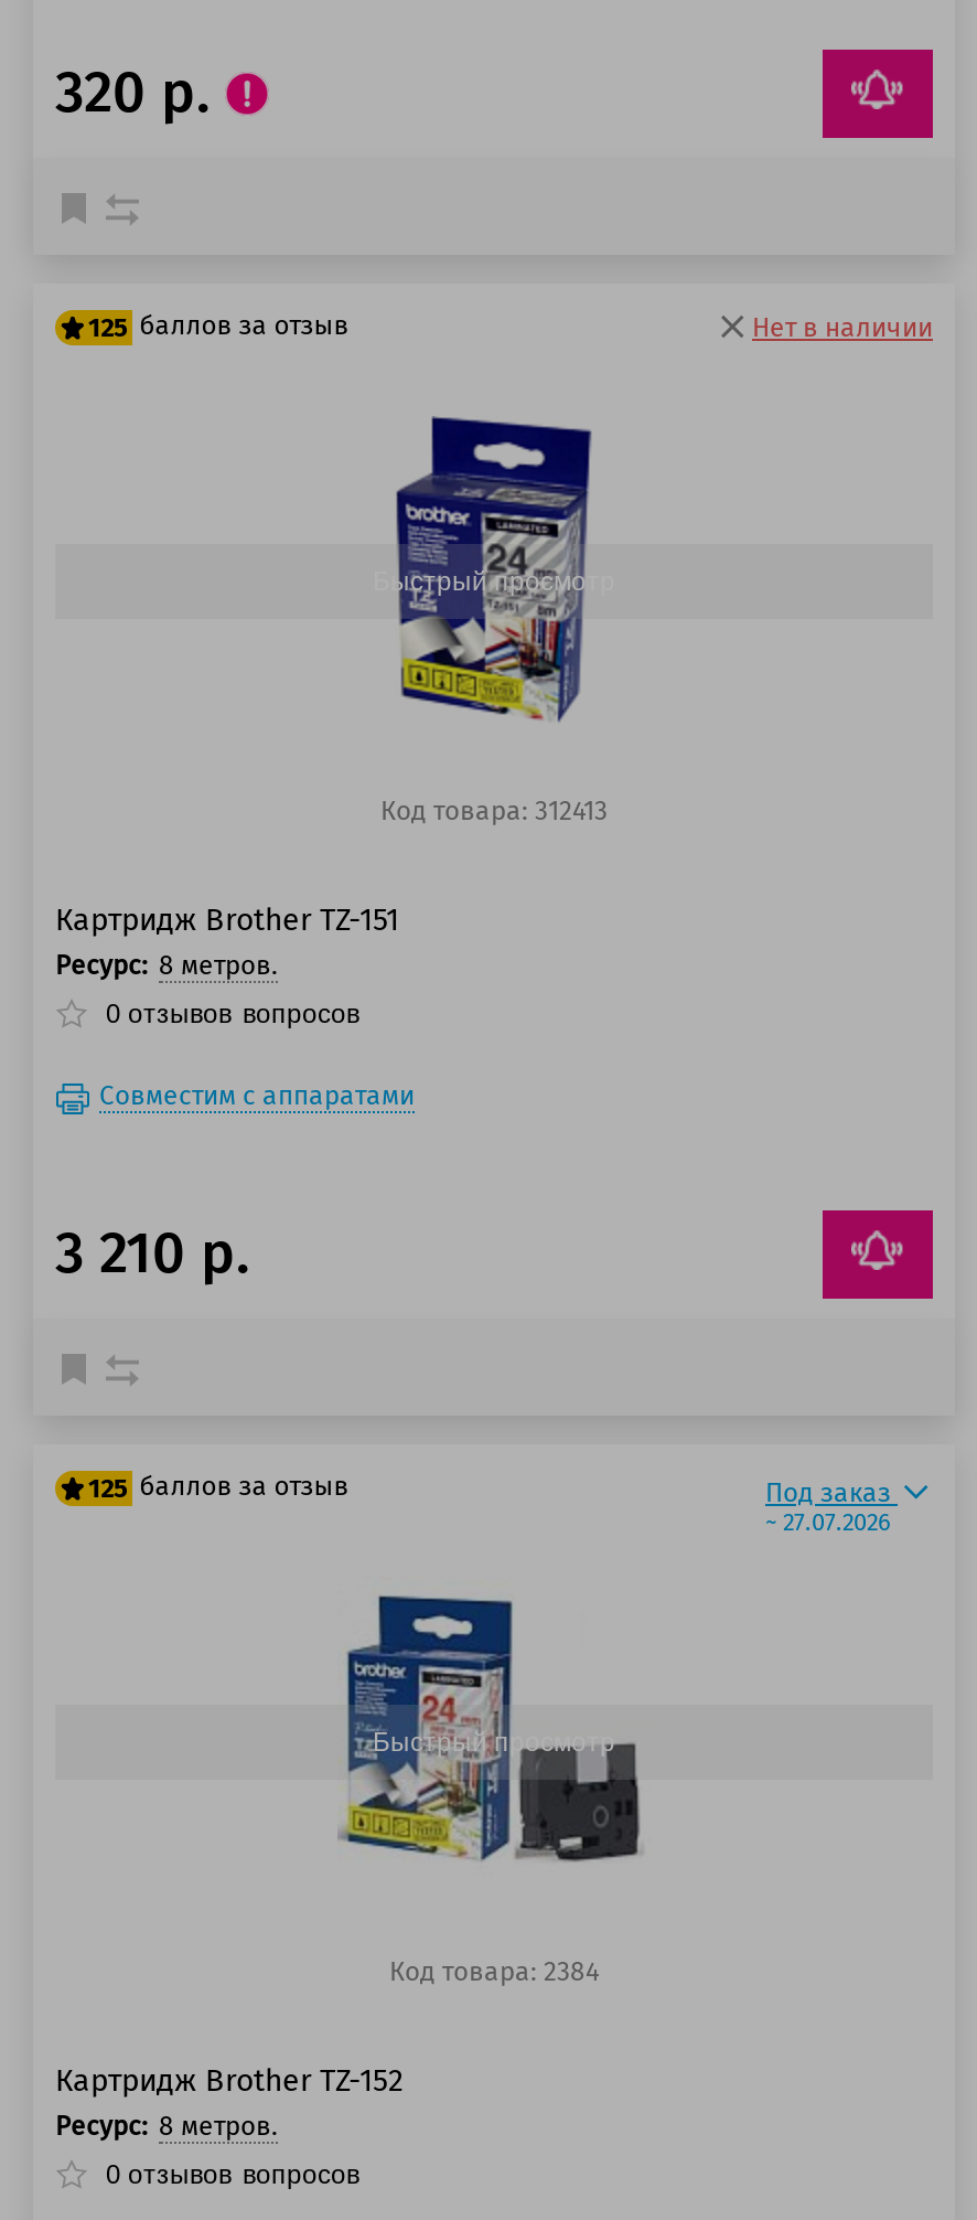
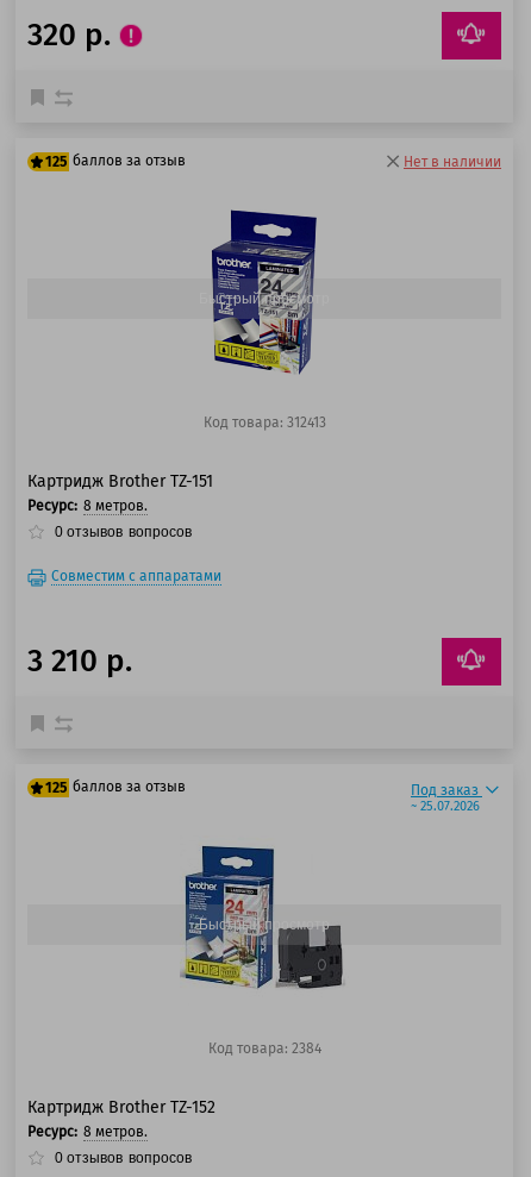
[765,1508,891,1537] ~ 27.07.2026 -> [411,799,480,814] ~ 25.07.2026

